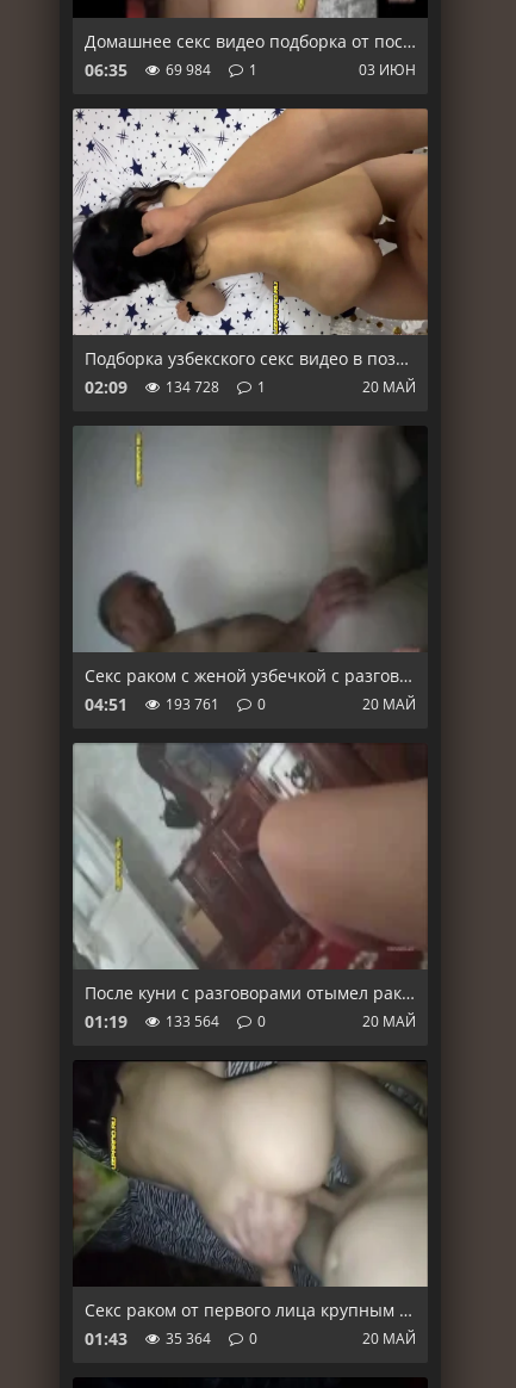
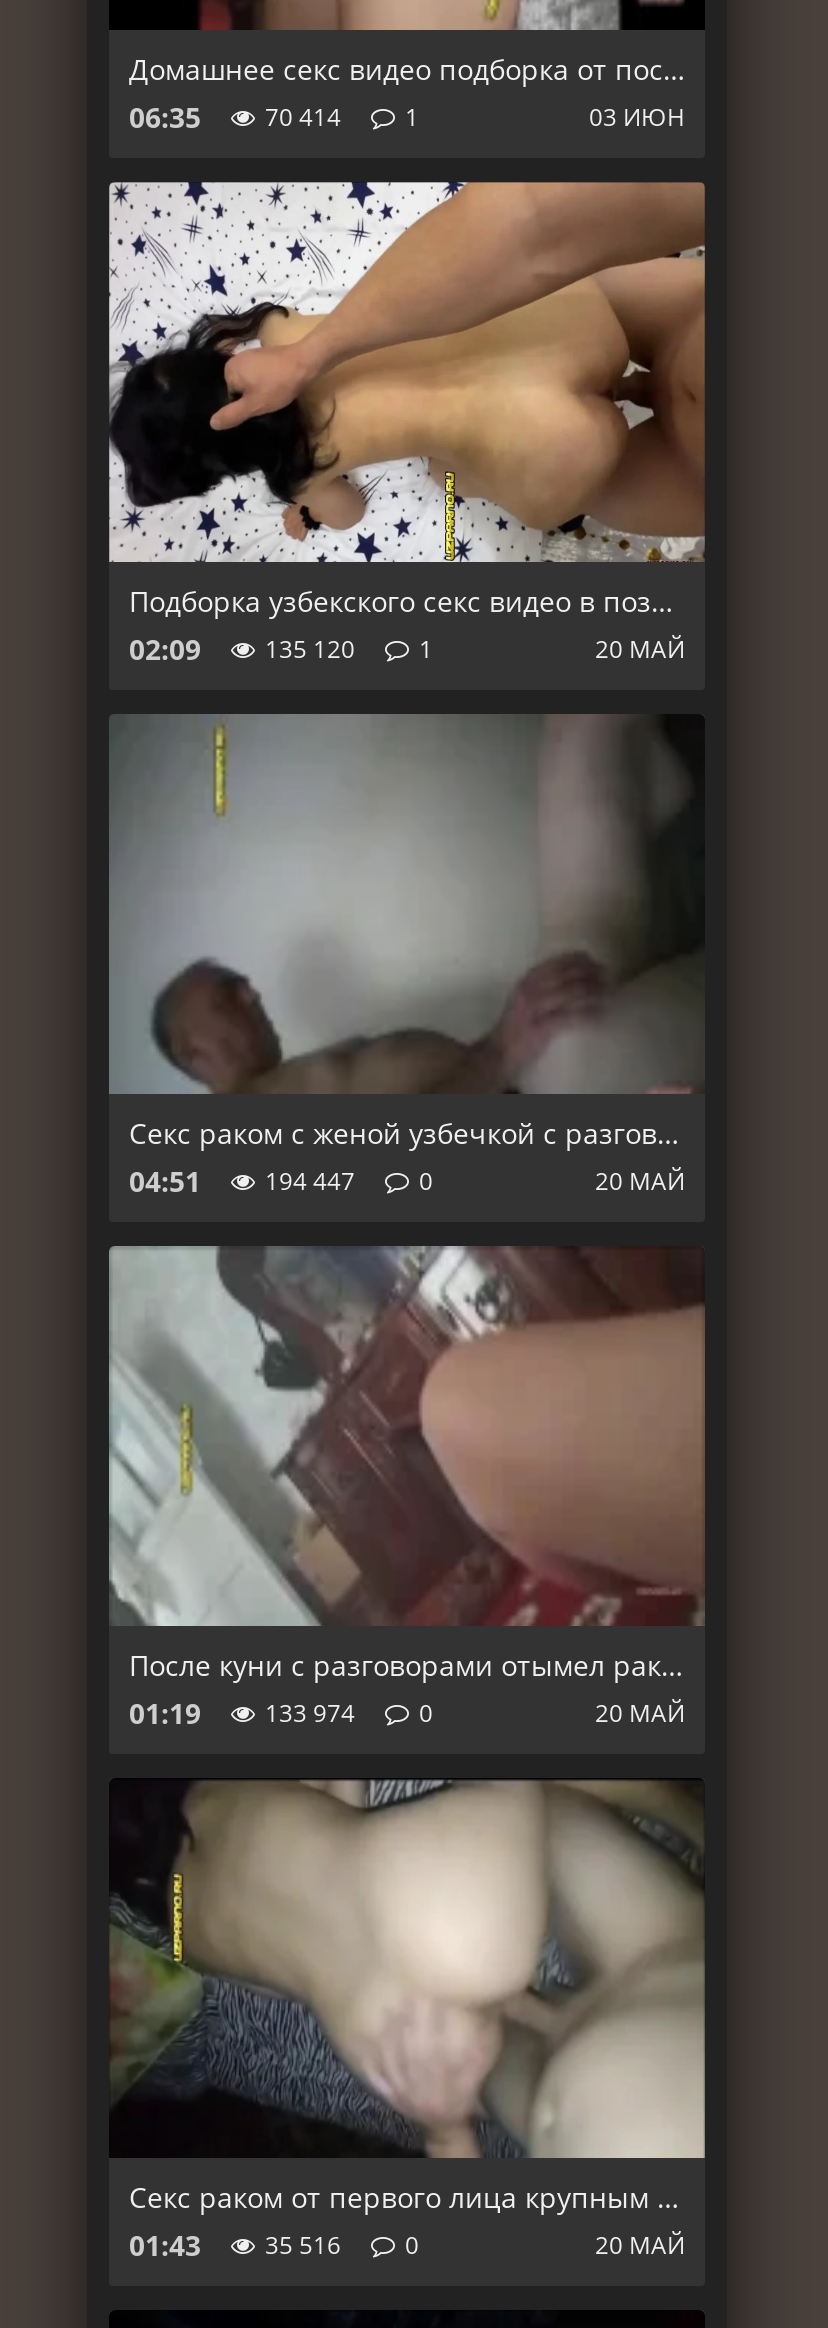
[85,58,257,81] 06:35 69 984 1 -> [129,98,419,136] 06:35 70 414 1
[85,376,266,398] 02:09 134 728 1 -> [129,630,433,668] 02:09 135 120 1
[85,693,266,715] 04:51 193 761 0 -> [129,1162,433,1200] 04:51 194 447 0
[85,1010,266,1033] 01:19 133 564 0 -> [129,1694,433,1732] 01:19 133 974 0
[85,1327,257,1350] 01:43 35 364 0 -> [129,2226,419,2264] 01:43 35 516 0

